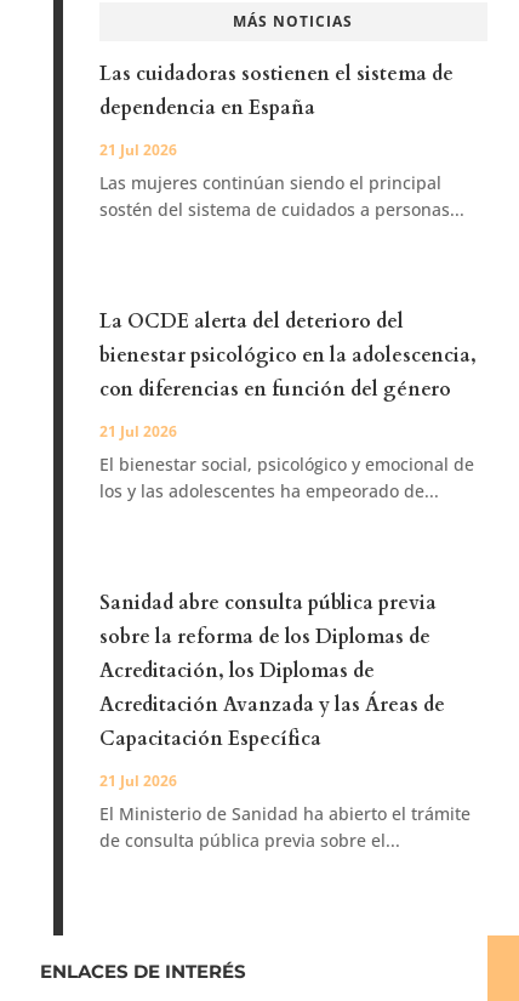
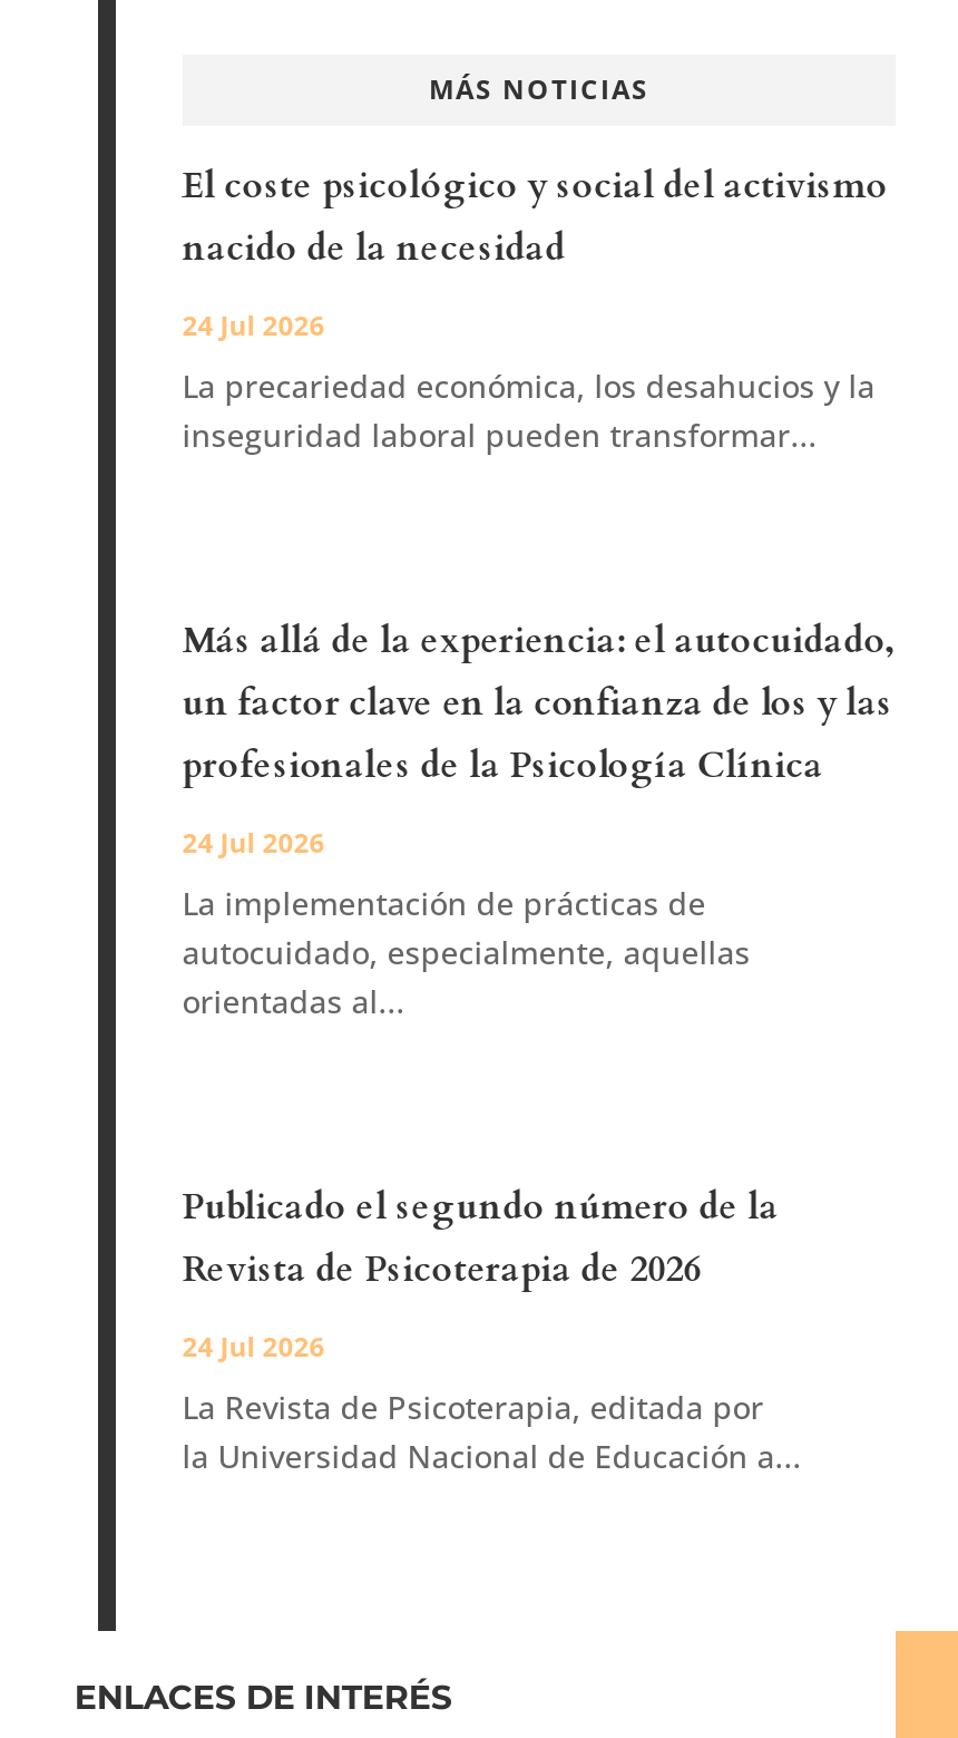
[99,61,453,121] Las cuidadoras sostienen el sistema de | dependencia en España -> [182,162,888,273] El coste psicológico y social del activismo | nacido de la necesidad
[99,140,177,160] 21 Jul 2026 -> [182,307,325,344] 24 Jul 2026
[99,171,464,221] Las mujeres continúan siendo el principal | sostén del sistema de cuidados a personas... -> [182,365,875,456] La precariedad económica, los desahucios y la | inseguridad laboral pueden transformar...
[99,308,476,403] La OCDE alerta del deterioro del | bienestar psicológico en la adolescencia, | con diferencias en función del género -> [182,616,895,790] Más allá de la experiencia: el autocuidado, | un factor clave en la confianza de los y las | profesionales de la Psicología Clínica
[99,421,177,442] 21 Jul 2026 -> [182,824,325,862] 24 Jul 2026
[99,453,474,502] El bienestar social, psicológico y emocional de | los y las adolescentes ha empeorado de... -> [182,882,750,1022] La implementación de prácticas de | autocuidado, especialmente, aquellas | orientadas al...
[99,590,445,752] Sanidad abre consulta pública previa | sobre la reforma de los Diplomas de | Acreditación, los Diplomas de | Acreditación Avanzada y las Áreas de | Capacitación Específica -> [182,1183,779,1294] Publicado el segundo número de la | Revista de Psicoterapia de 2026
[99,770,177,791] 21 Jul 2026 -> [182,1328,325,1366] 24 Jul 2026
[99,802,470,852] El Ministerio de Sanidad ha abierto el trámite | de consulta pública previa sobre el... -> [182,1386,802,1477] La Revista de Psicoterapia, editada por | la Universidad Nacional de Educación a...

